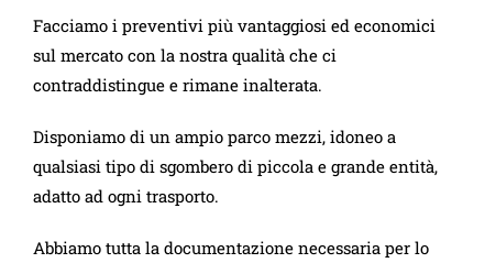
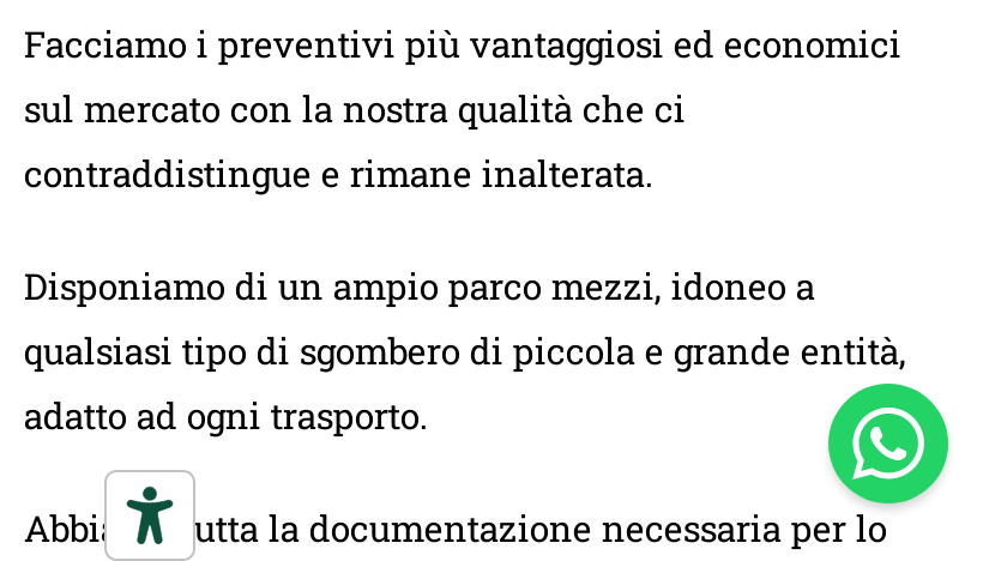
none -> [826,381,951,508] [image]

